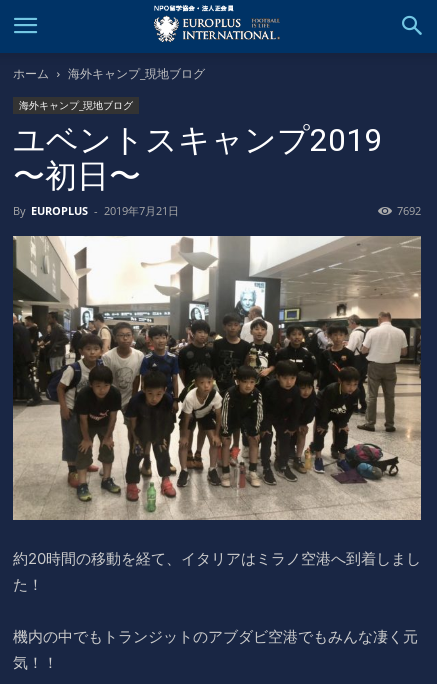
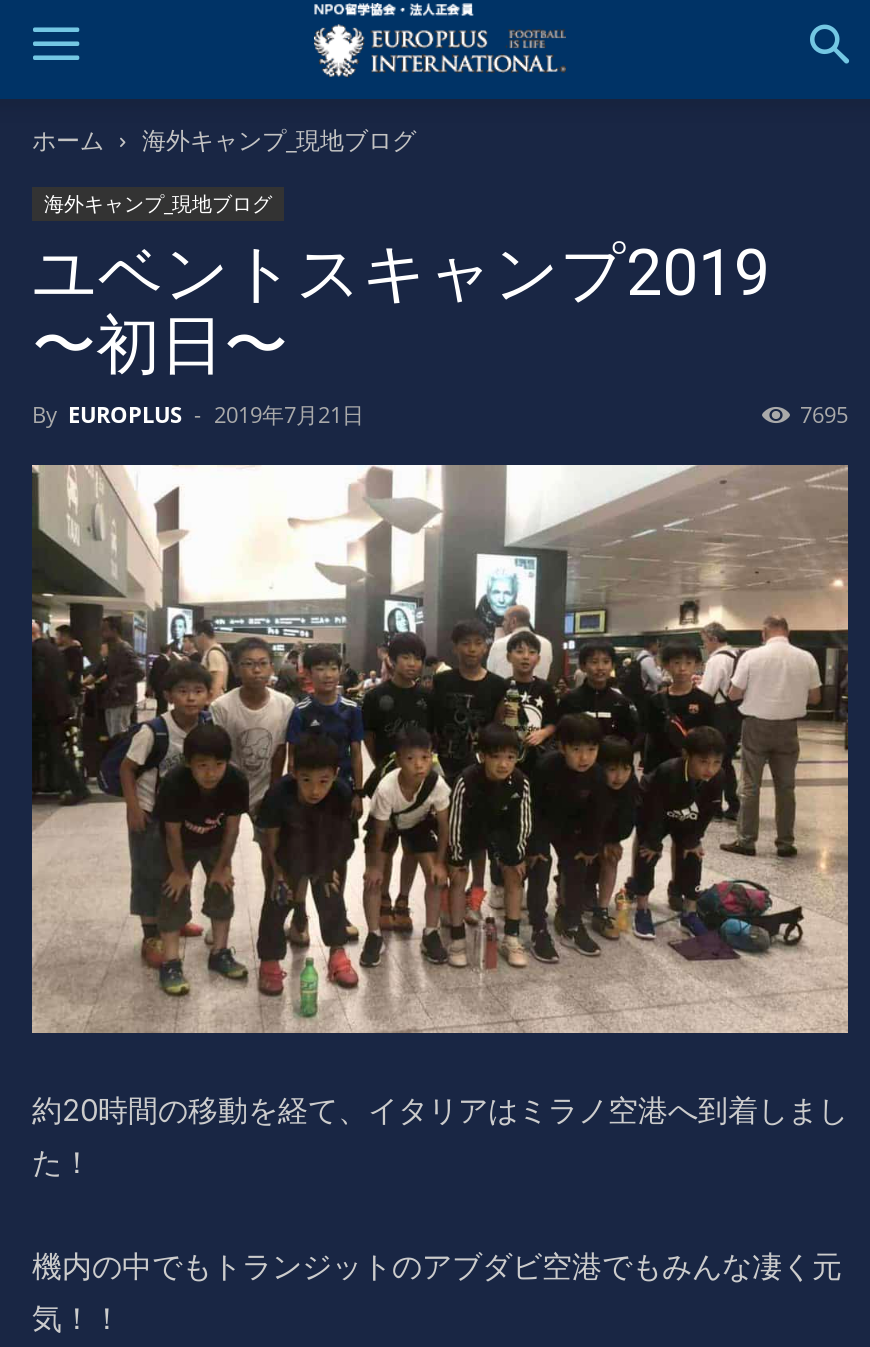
[397,203,421,218] 7692 -> [800,399,848,429] 7695

